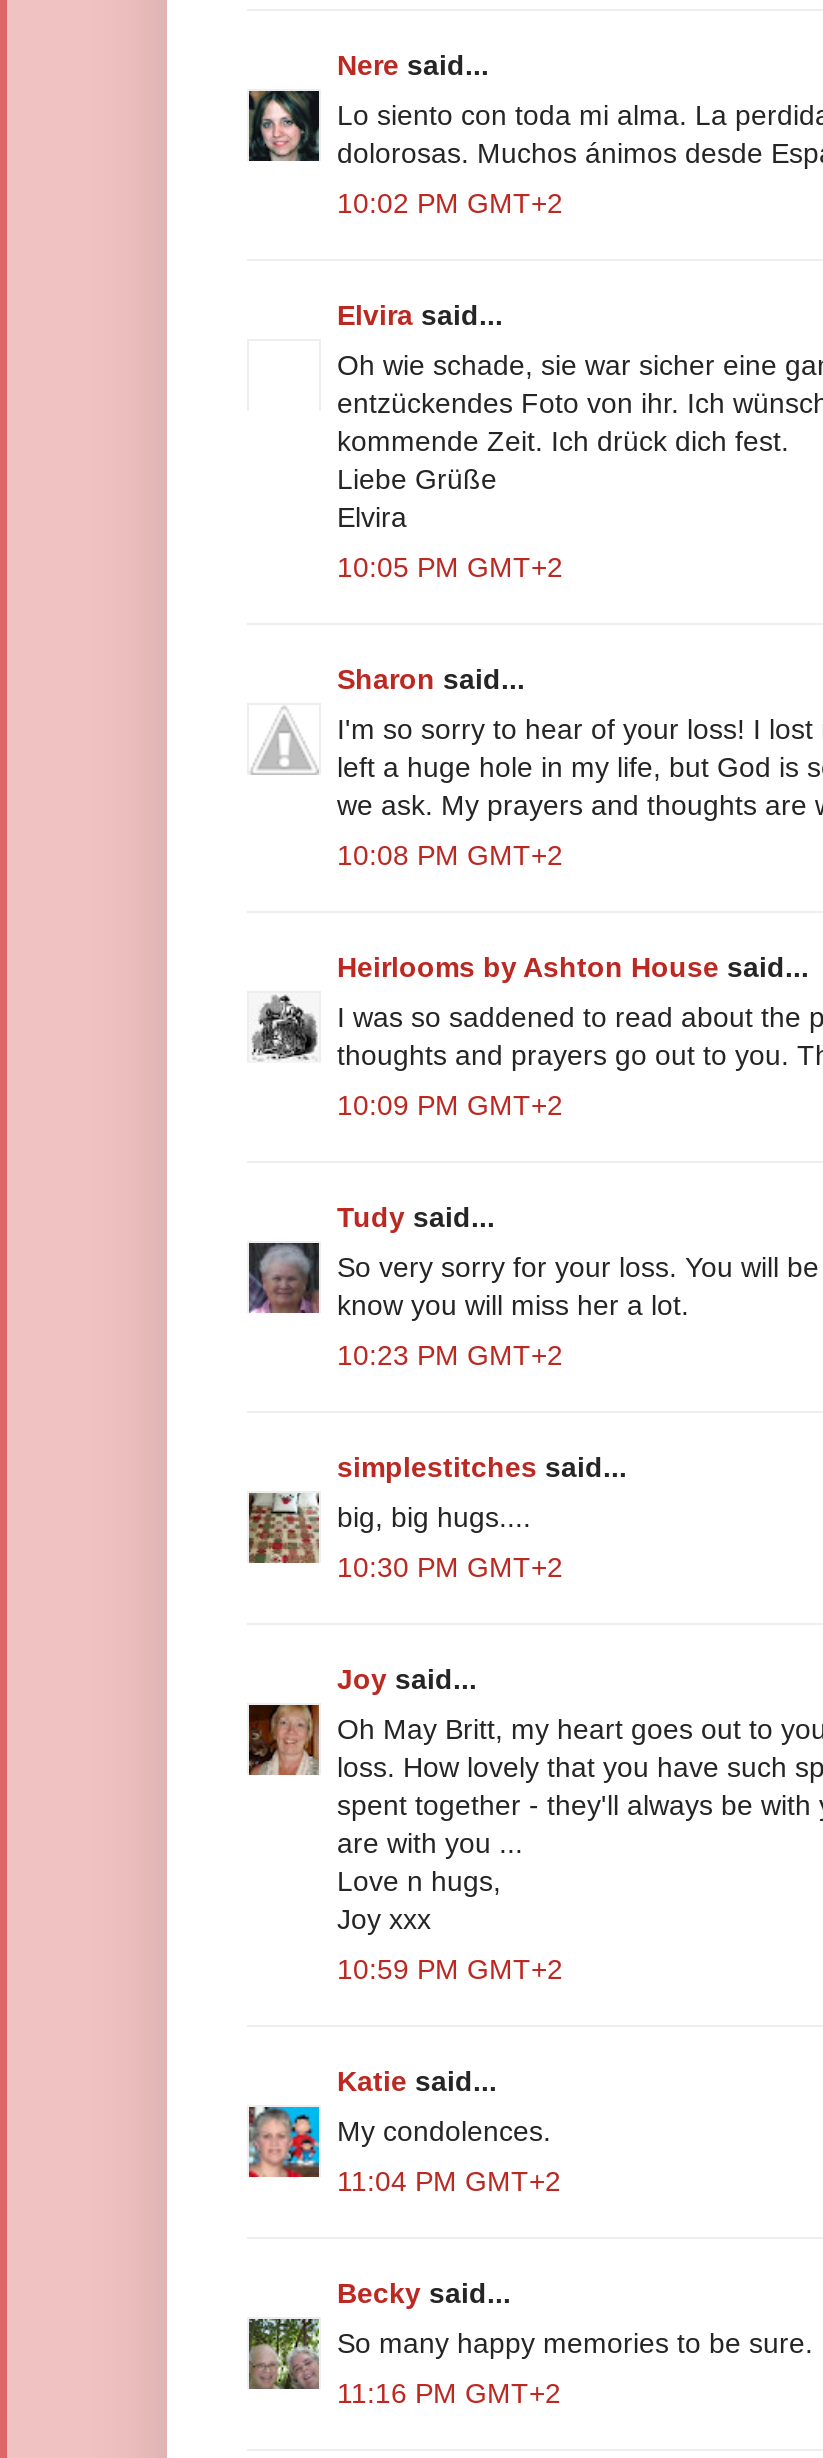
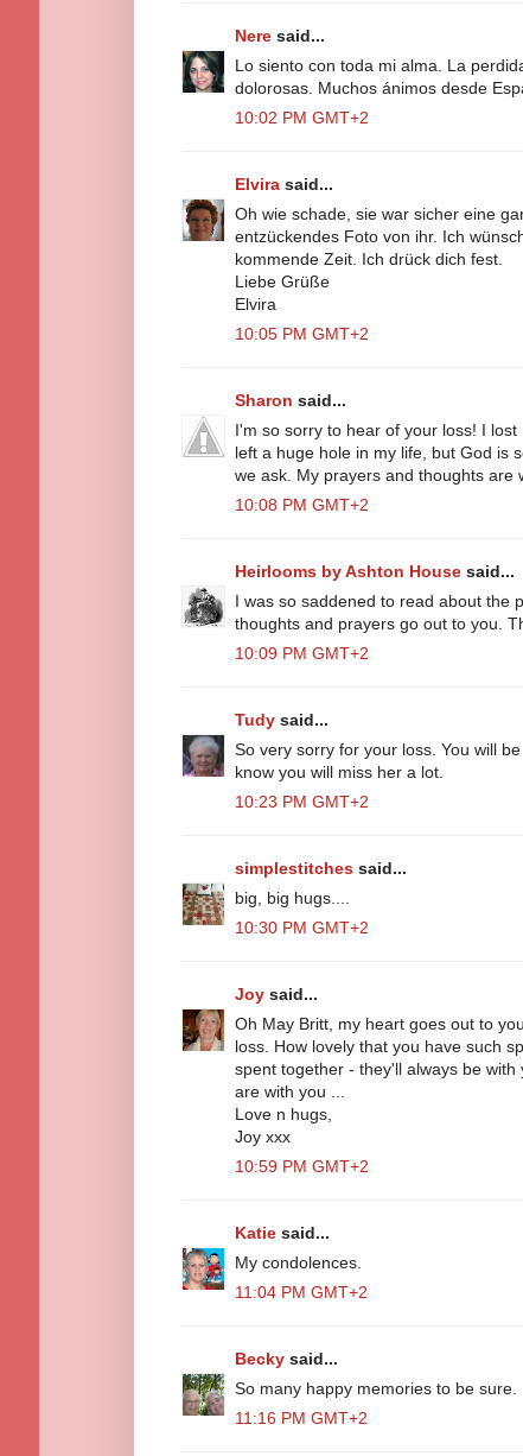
none -> [181,198,225,242] [image]

